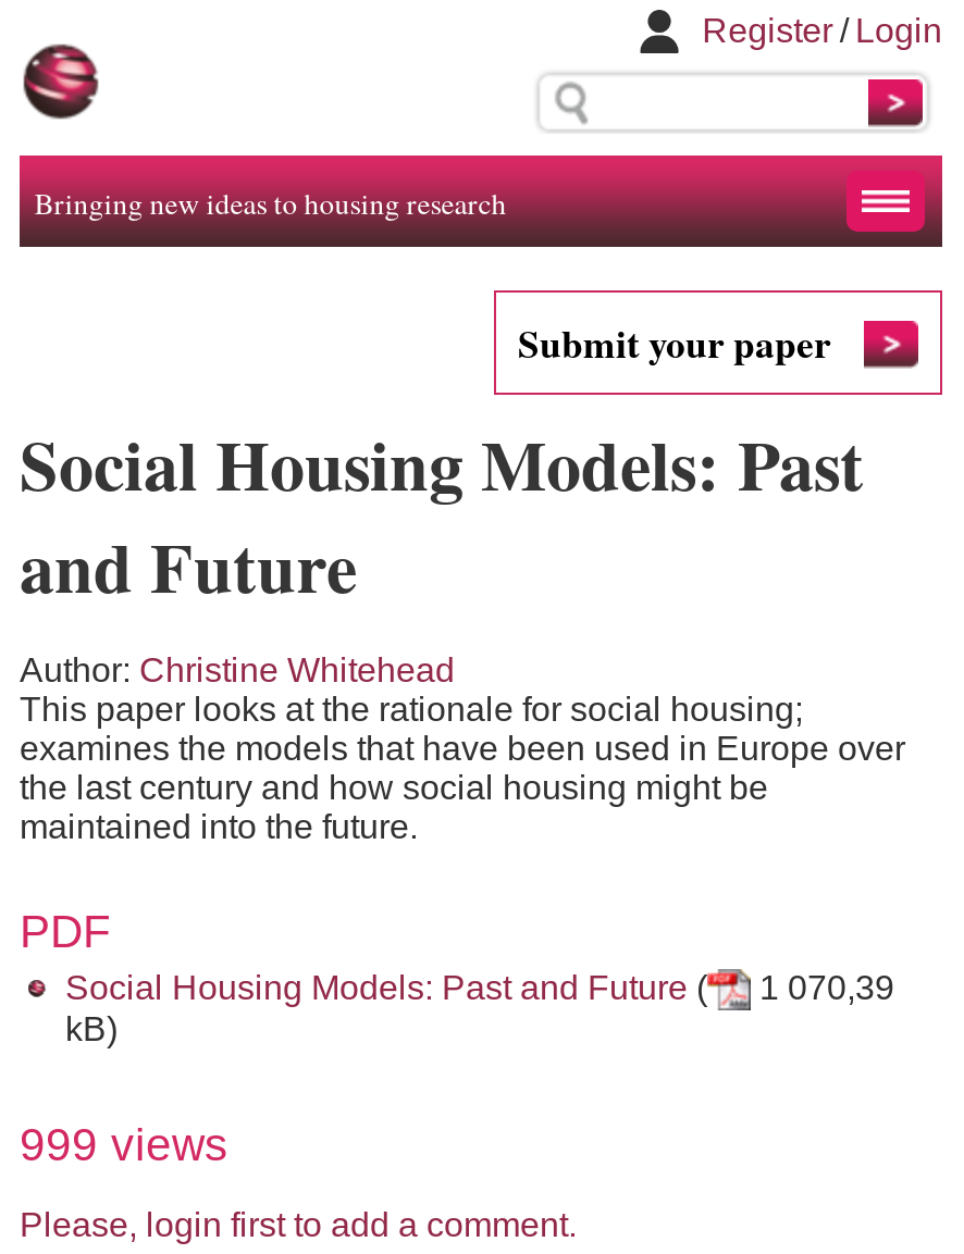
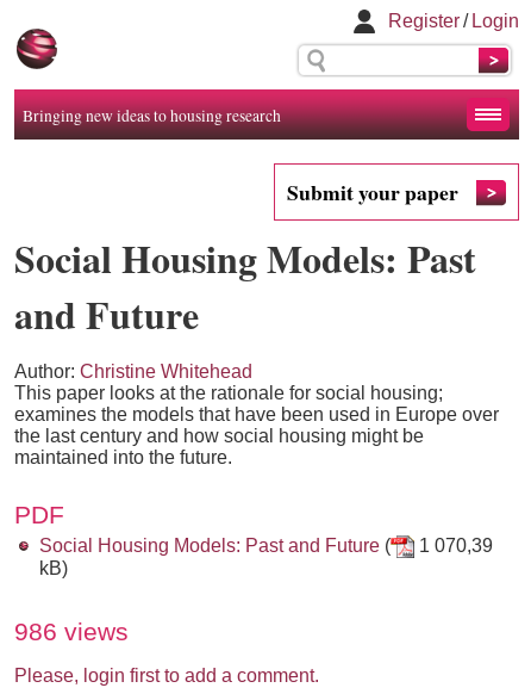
[20,1120,228,1170] 999 views -> [14,618,129,645] 986 views

